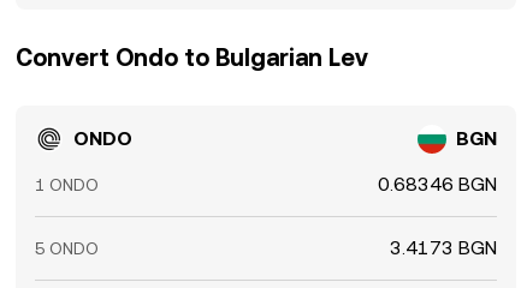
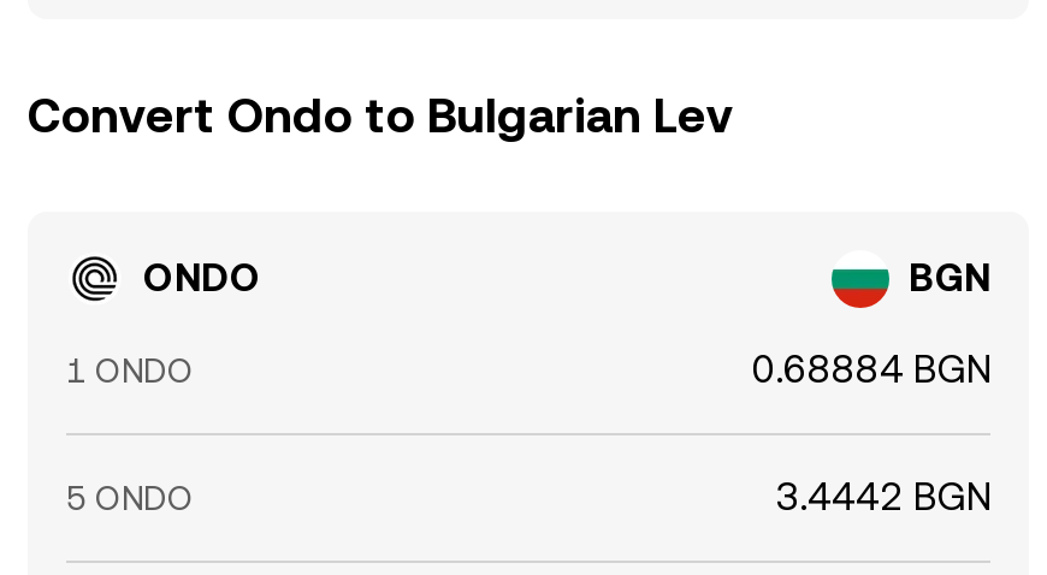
[378,173,497,196] 0.68346 BGN -> [752,346,990,392] 0.68884 BGN
[390,236,497,259] 3.4173 BGN -> [776,474,990,520] 3.4442 BGN

